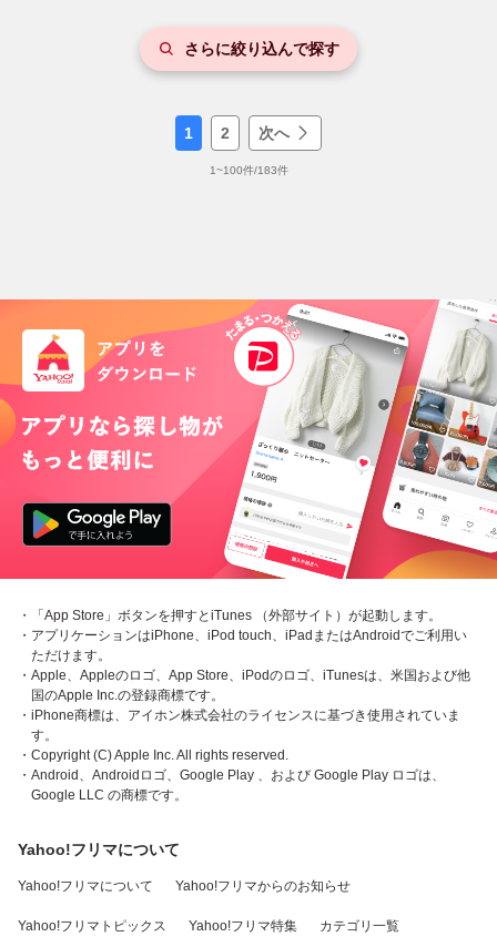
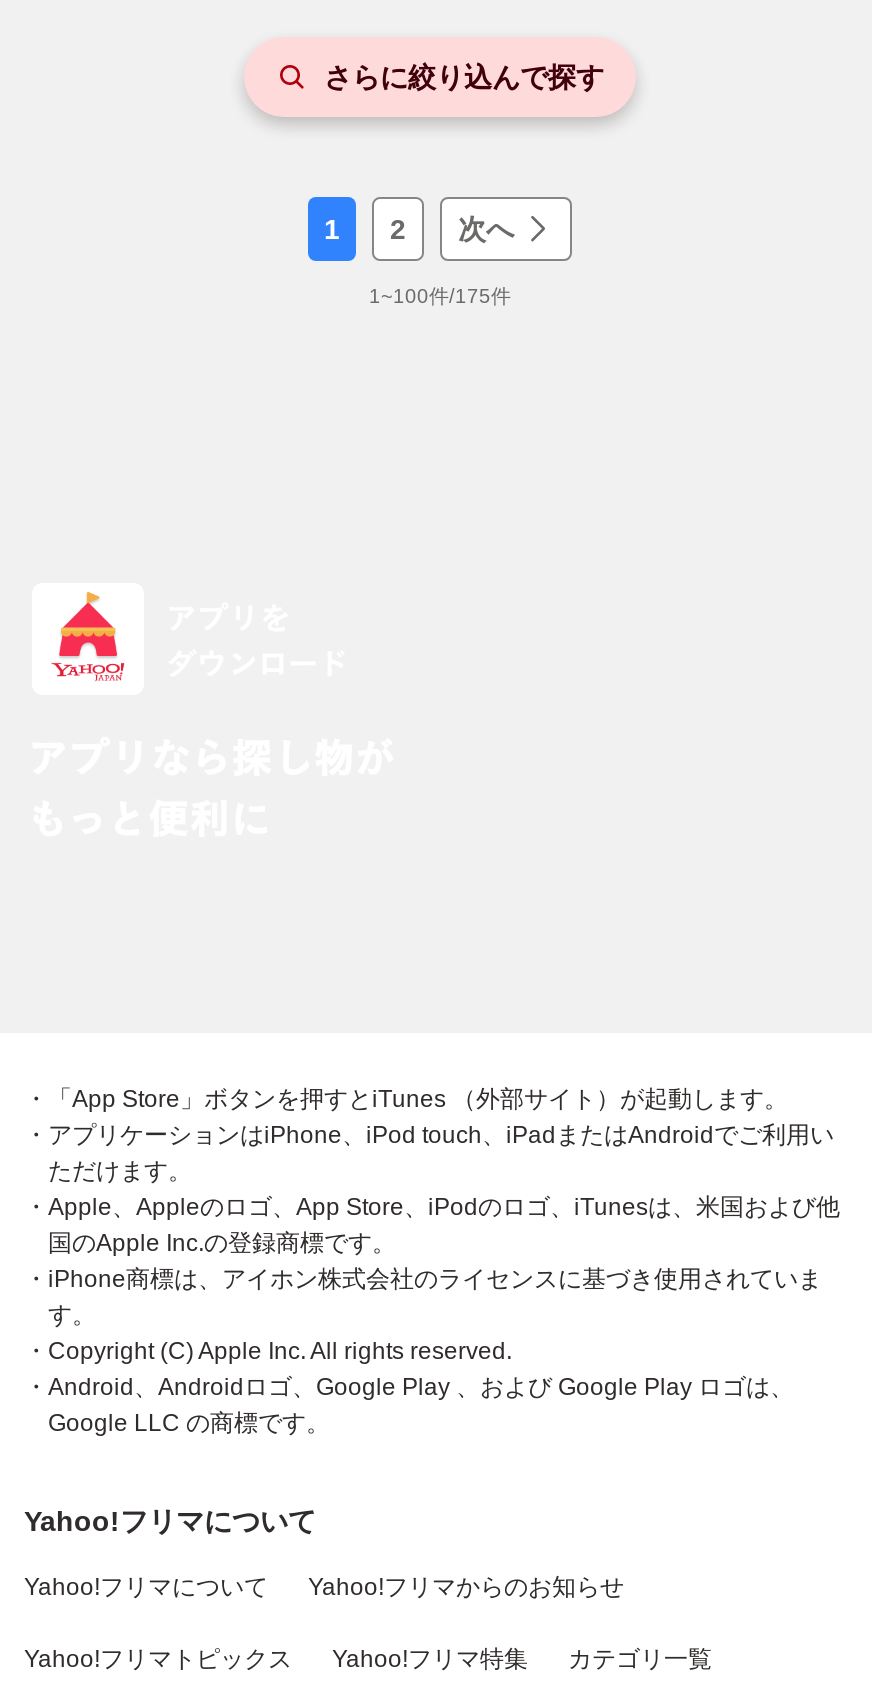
[209,165,288,177] 1~100件/183件 -> [369,286,511,308] 1~100件/175件
[3,298,494,580] [image] -> none

